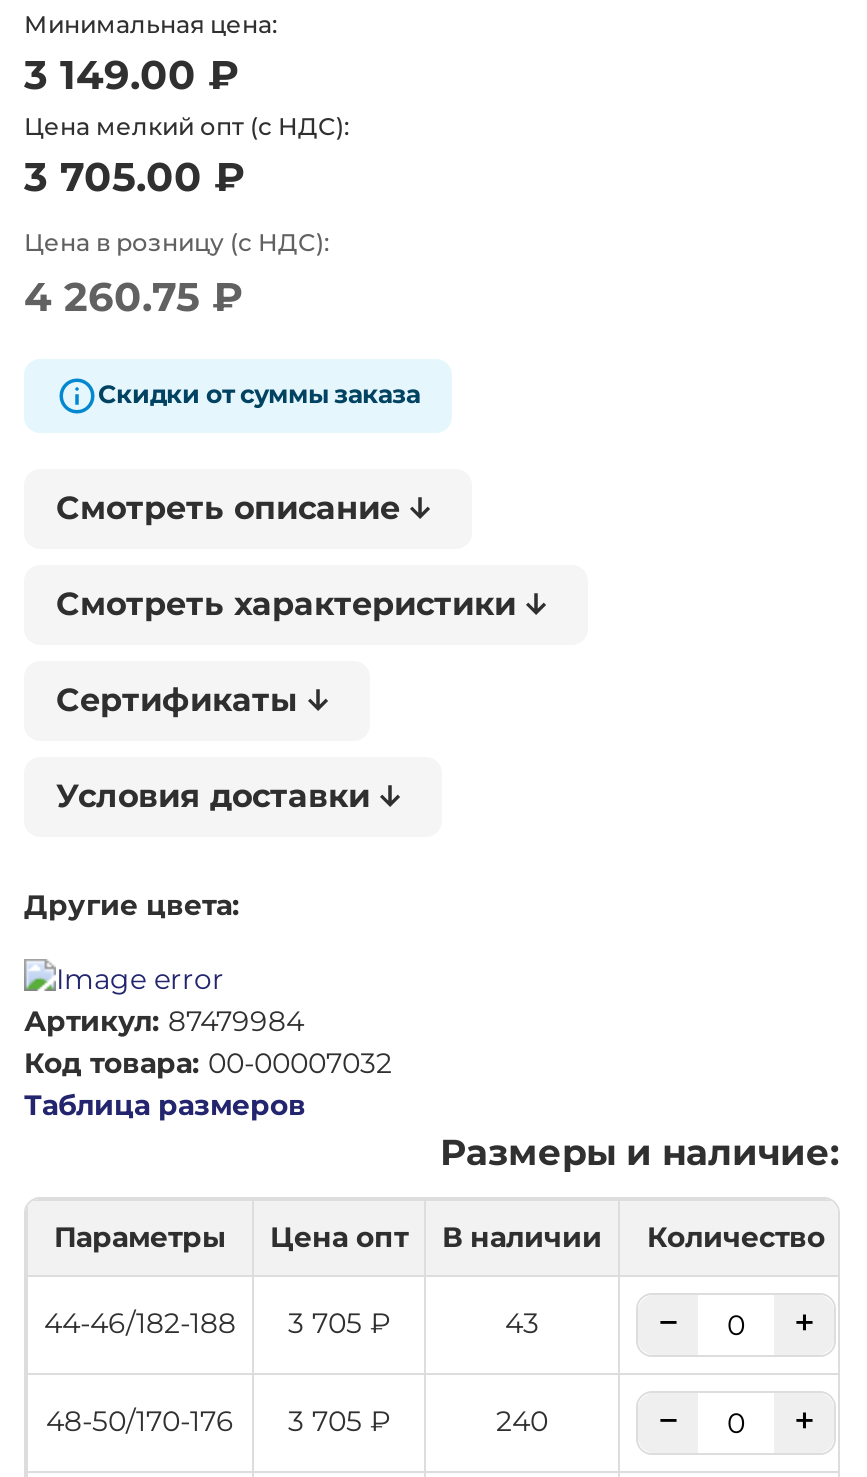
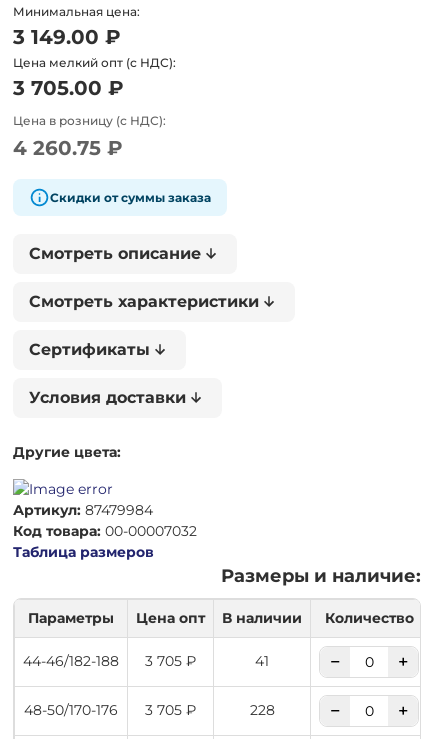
[505,1305,539,1341] 43 -> [255,652,269,670] 41
[496,1403,548,1439] 240 -> [249,701,274,719] 228

